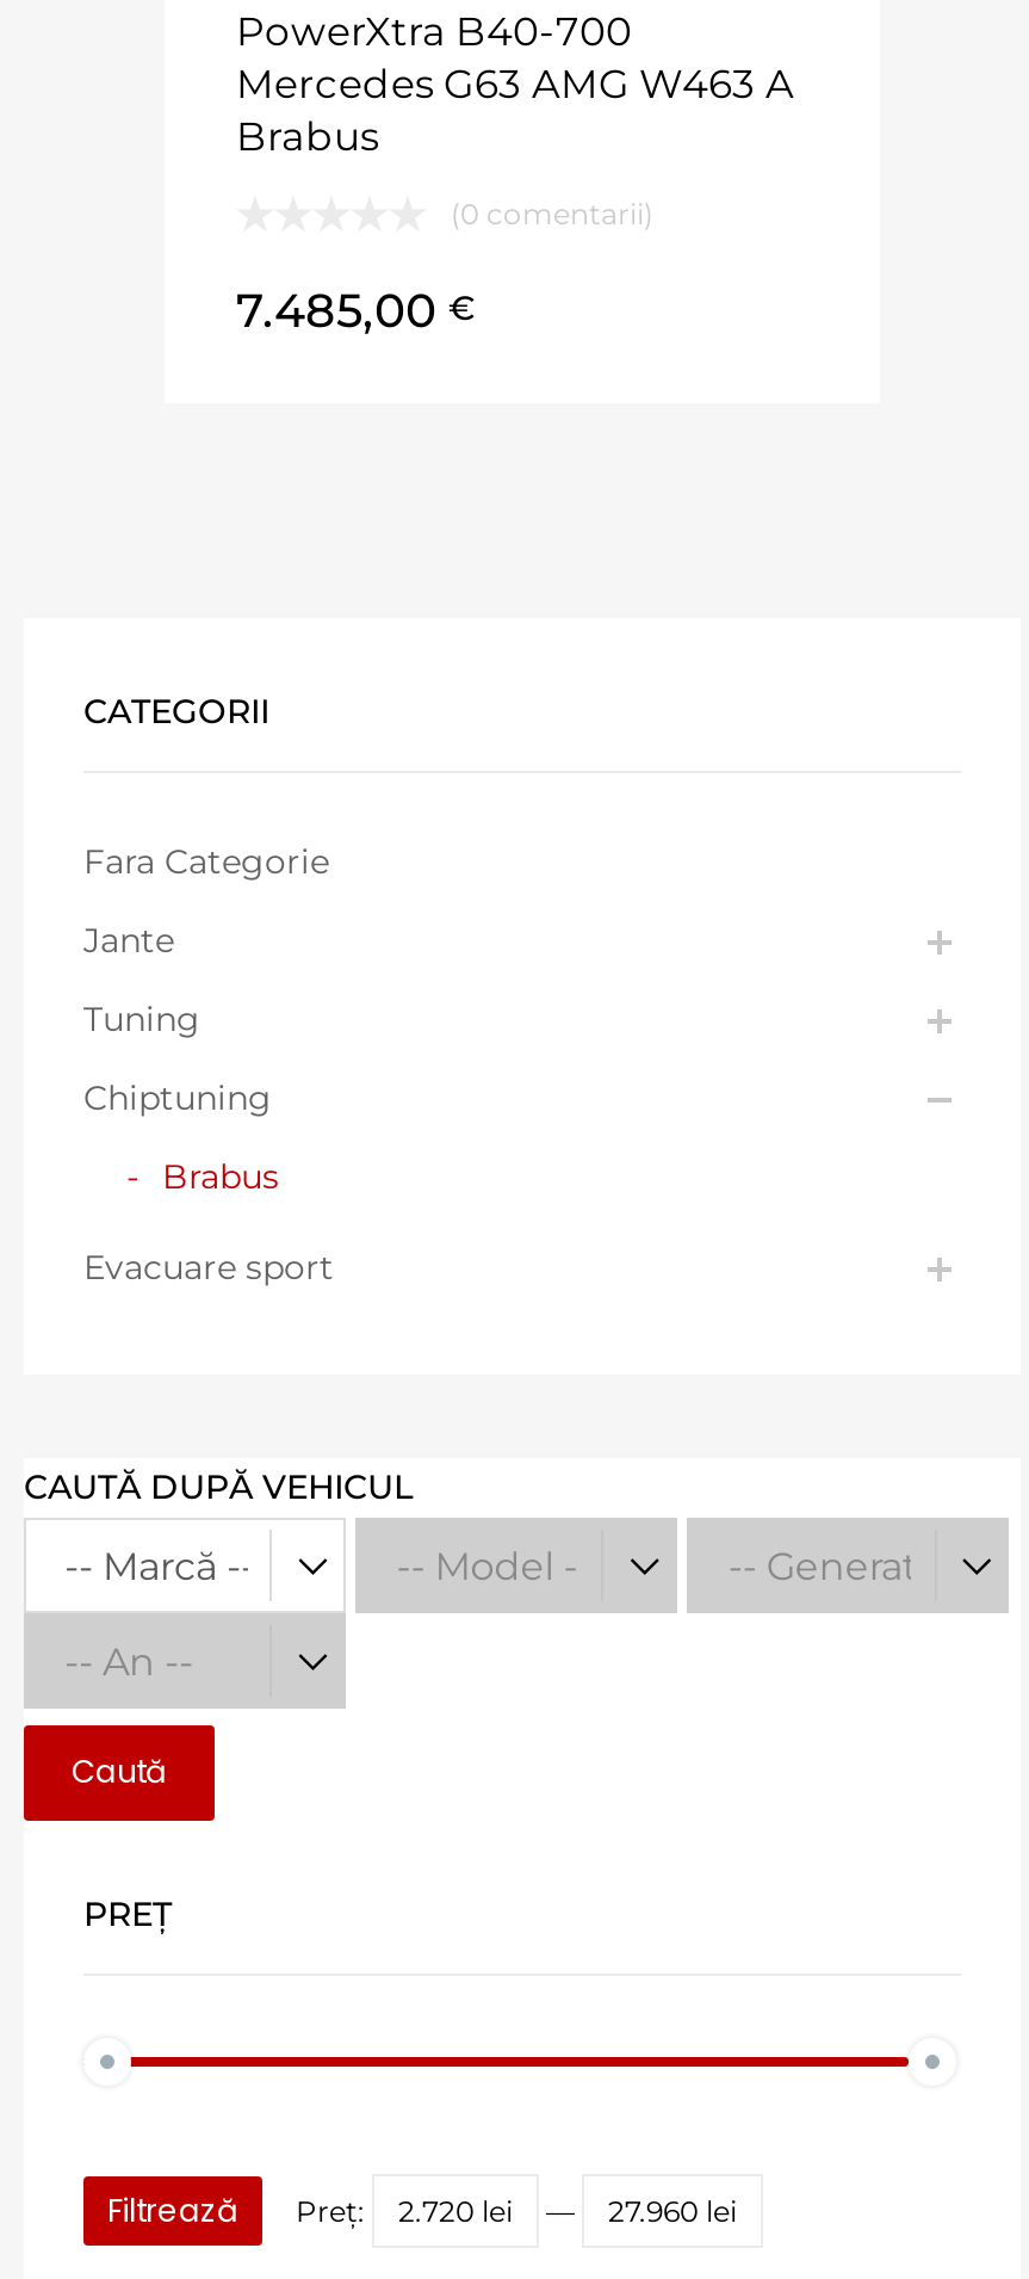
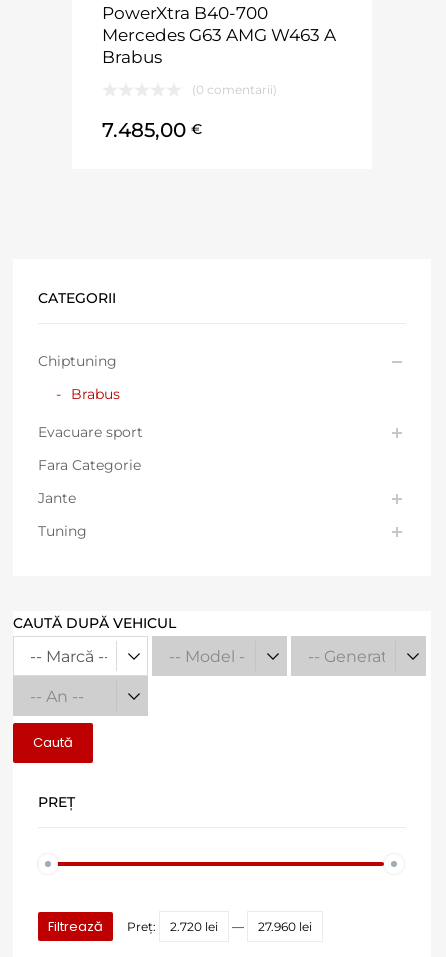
moved [83,840,329,1040] -> [38,456,141,540]: Fara Categorie | Jante | Tuning
moved [83,1076,334,1288] -> [38,352,143,441]: Chiptuning | Brabus | Evacuare sport

